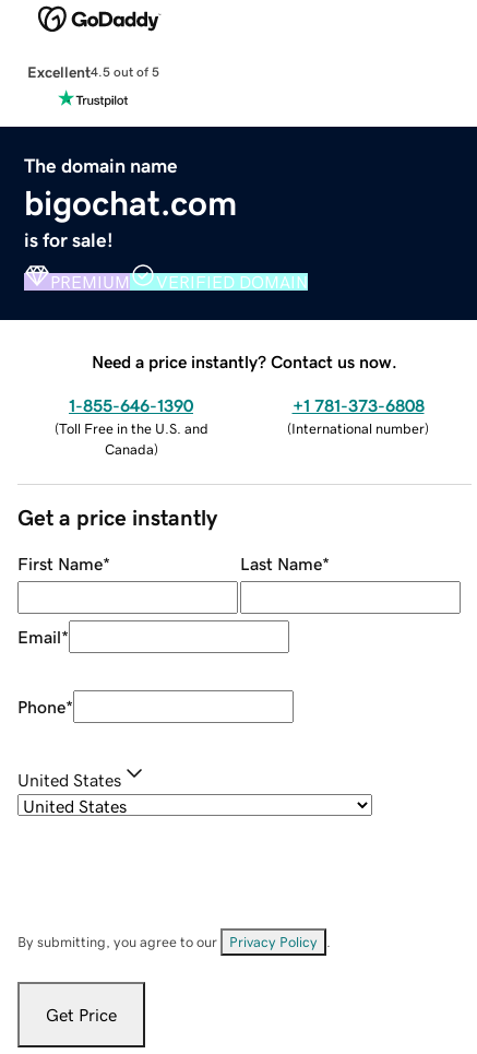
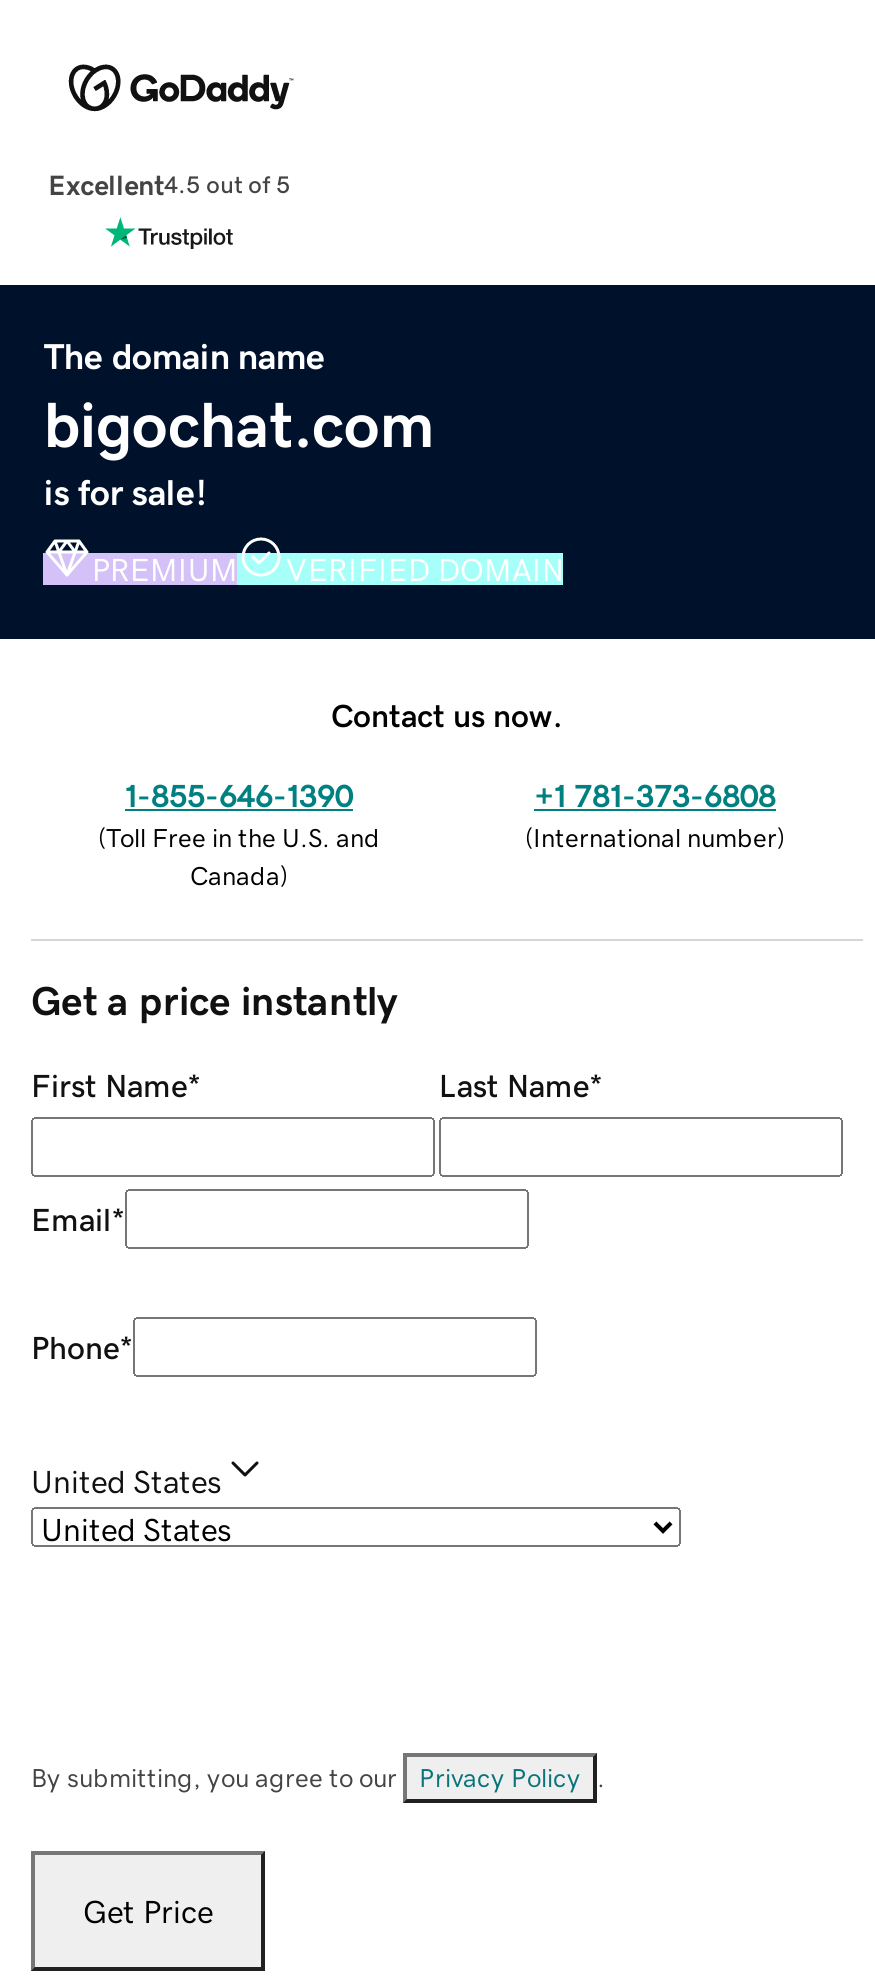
[92,352,397,370] Need a price instantly? Contact us now. -> [331,698,563,730] Contact us now.

